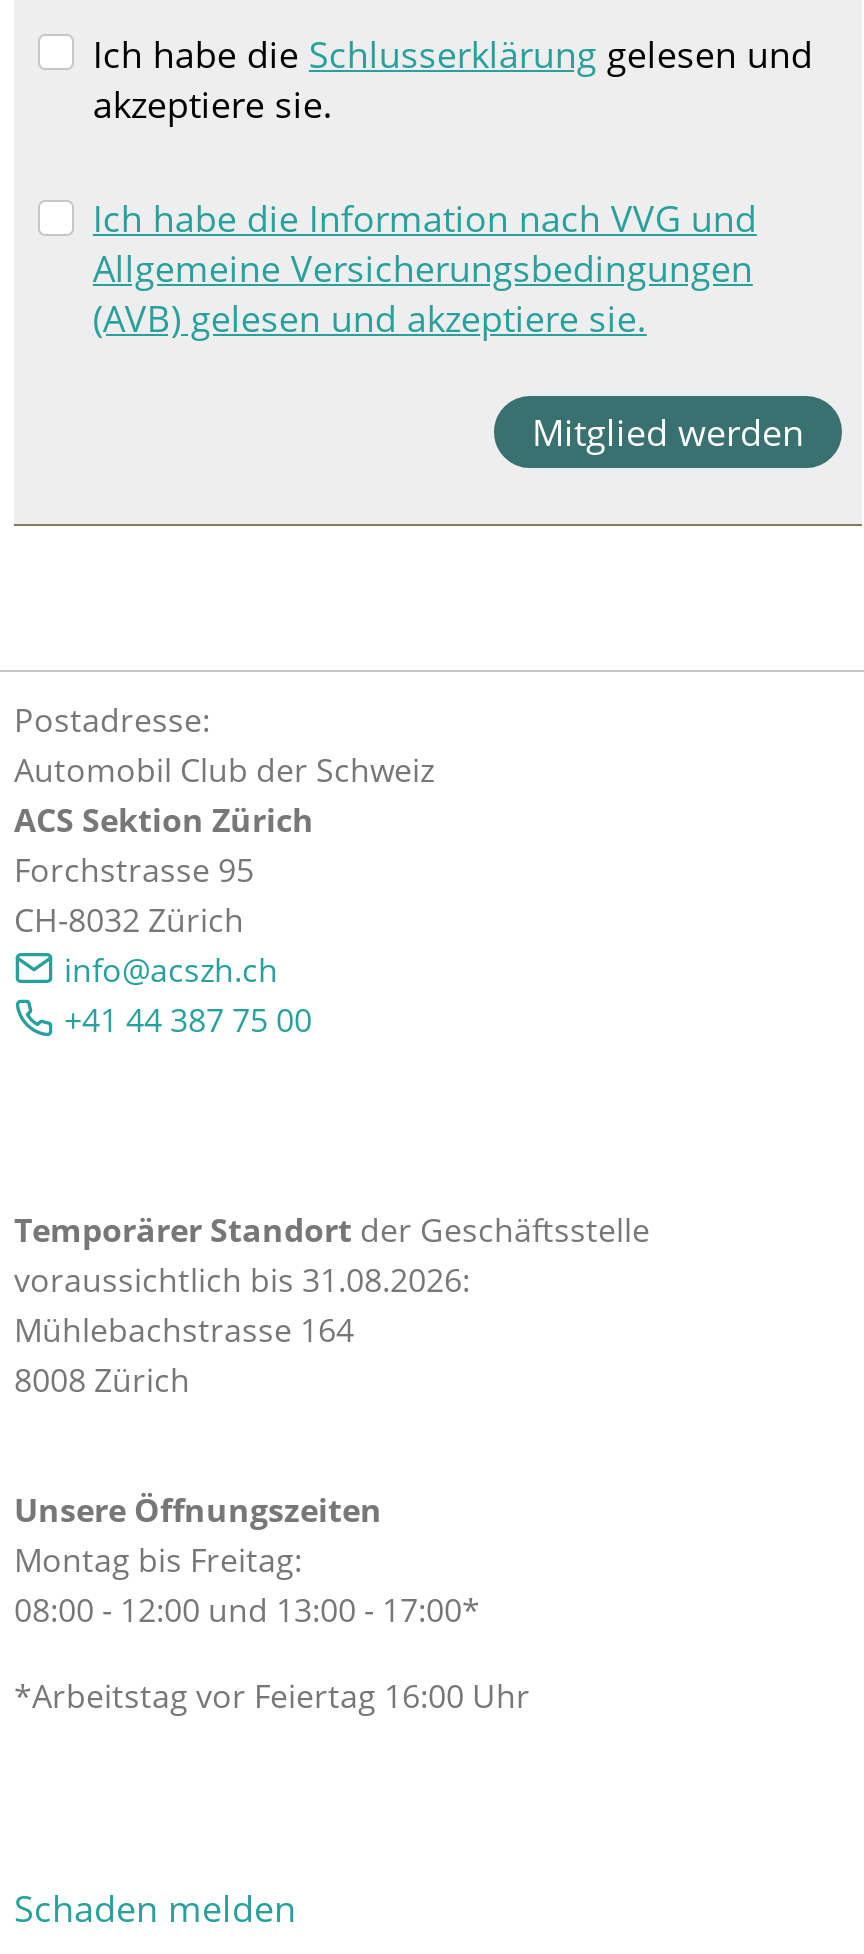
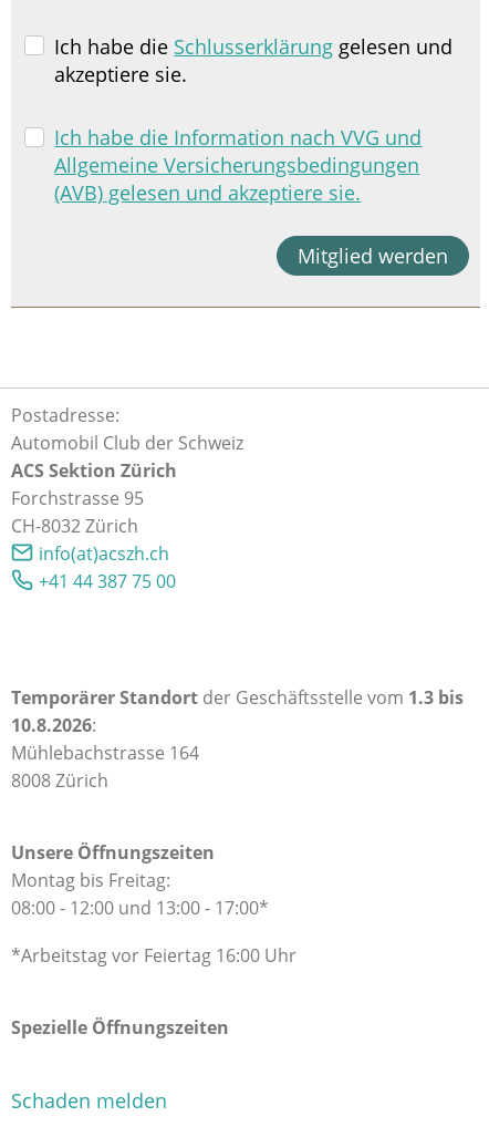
[72,947,278,991] nf | cszh ch -> [39,541,169,565] info(at)acszh.ch
[14,1207,650,1301] Temporärer Standort der Geschäftsstelle | voraussichtlich bis 31.08.2026: -> [11,685,464,737] Temporärer Standort der Geschäftsstelle vom 1.3 bis | 10.8.2026:
none -> [11,1015,229,1039] Spezielle Öffnungszeiten

